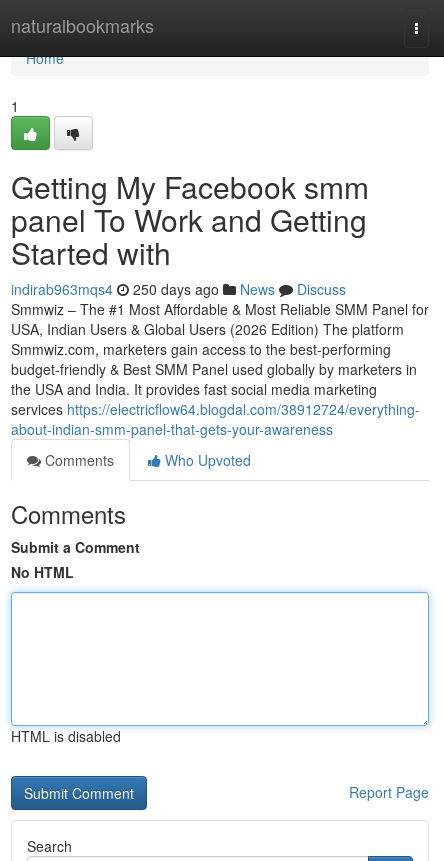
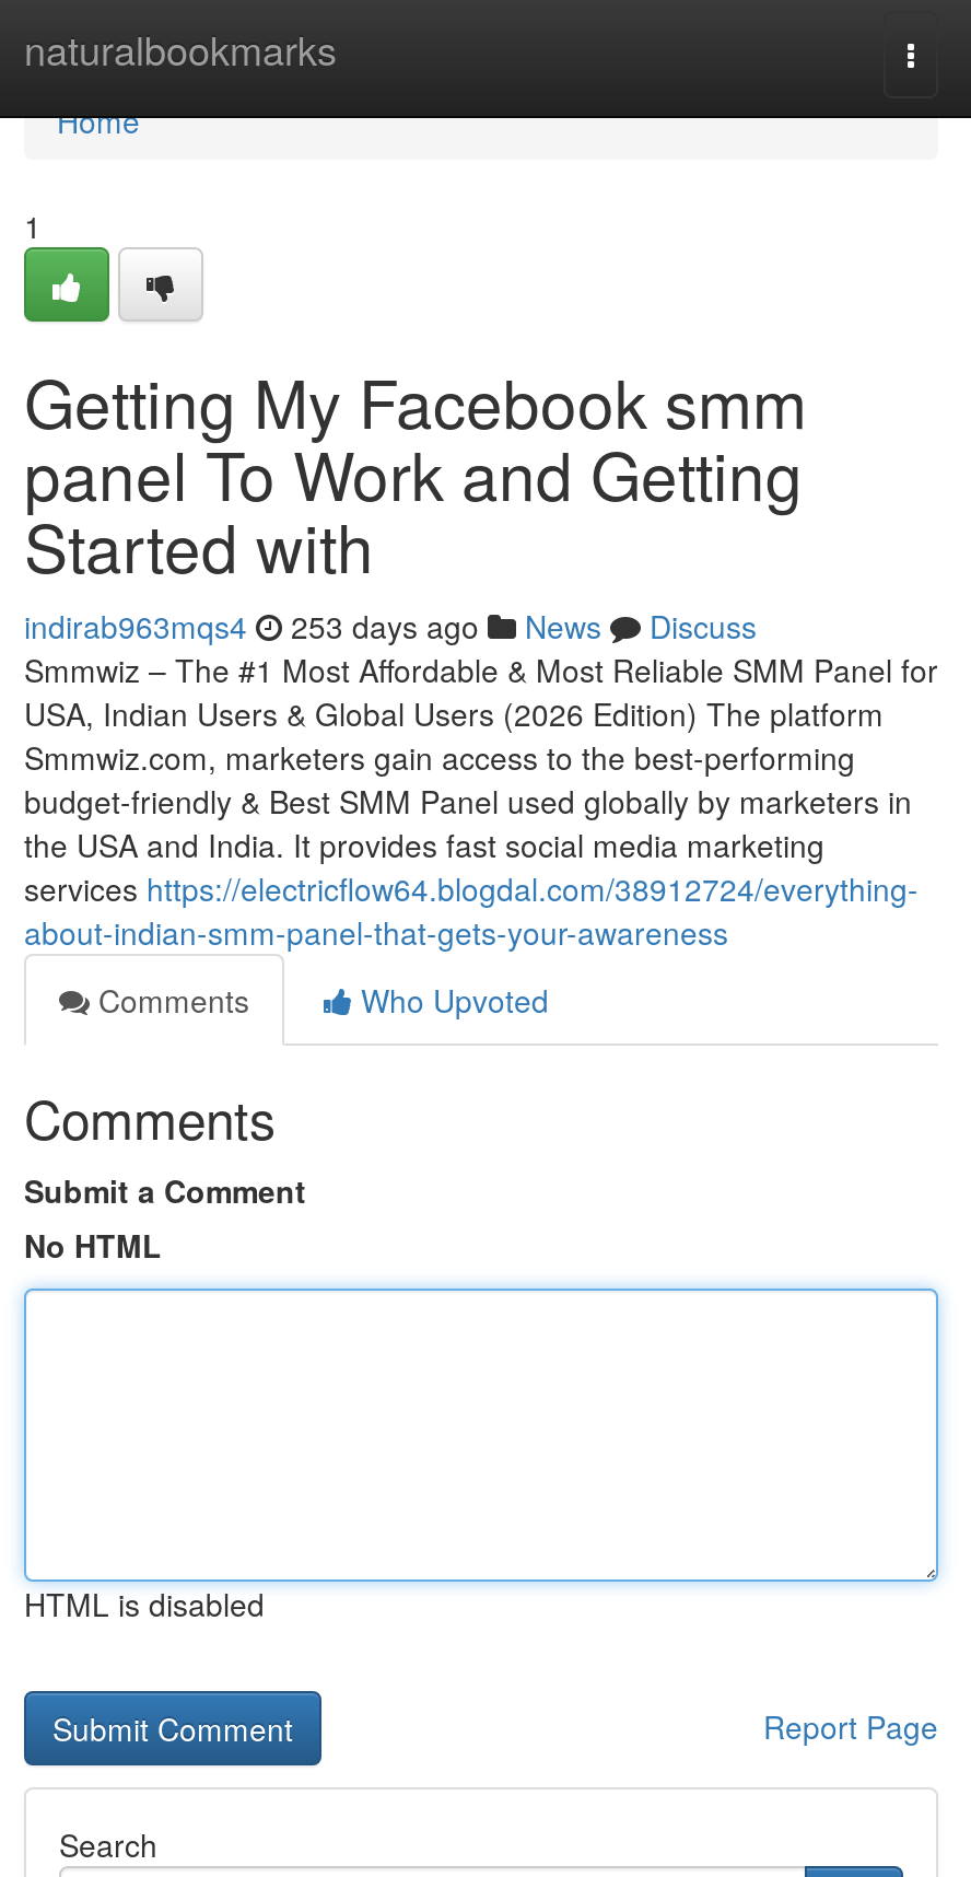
[11,279,346,299] indirab963mqs4 250 days ago News Discuss -> [24,604,757,648] indirab963mqs4 253 days ago News Discuss

